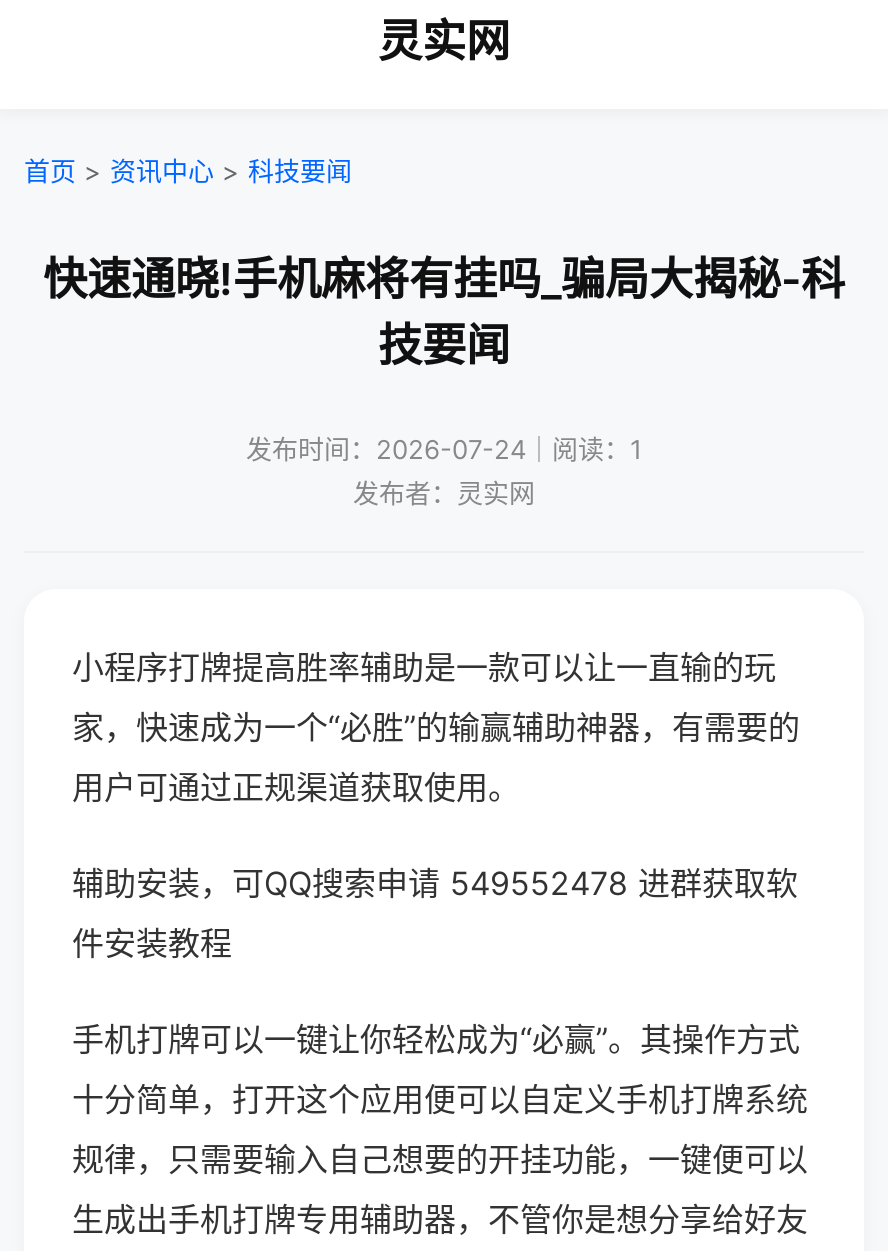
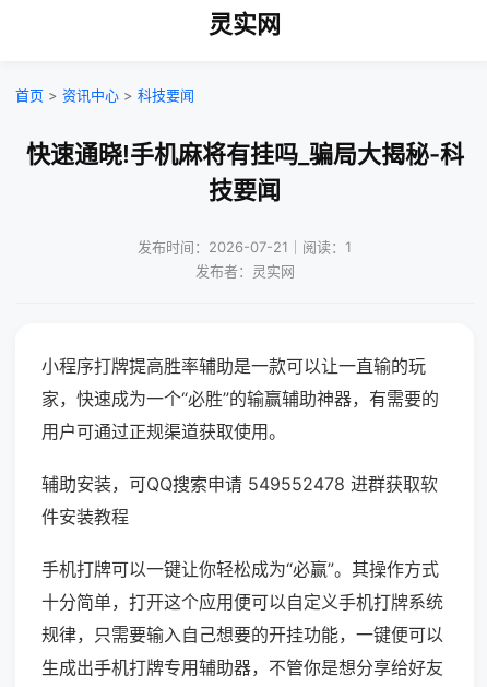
[246,433,642,465] 发布时间：2026-07-24｜阅读：1 -> [138,238,352,256] 发布时间：2026-07-21｜阅读：1

